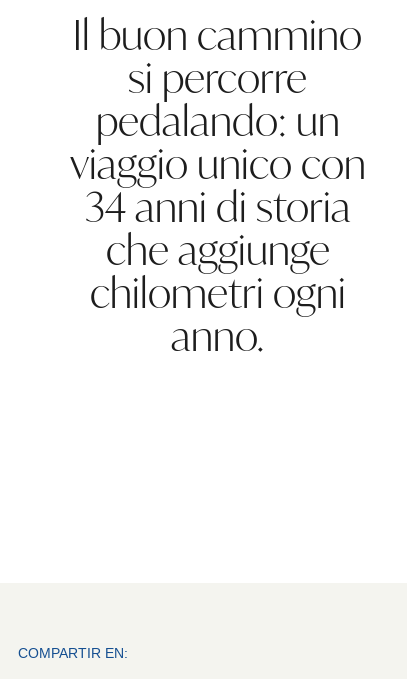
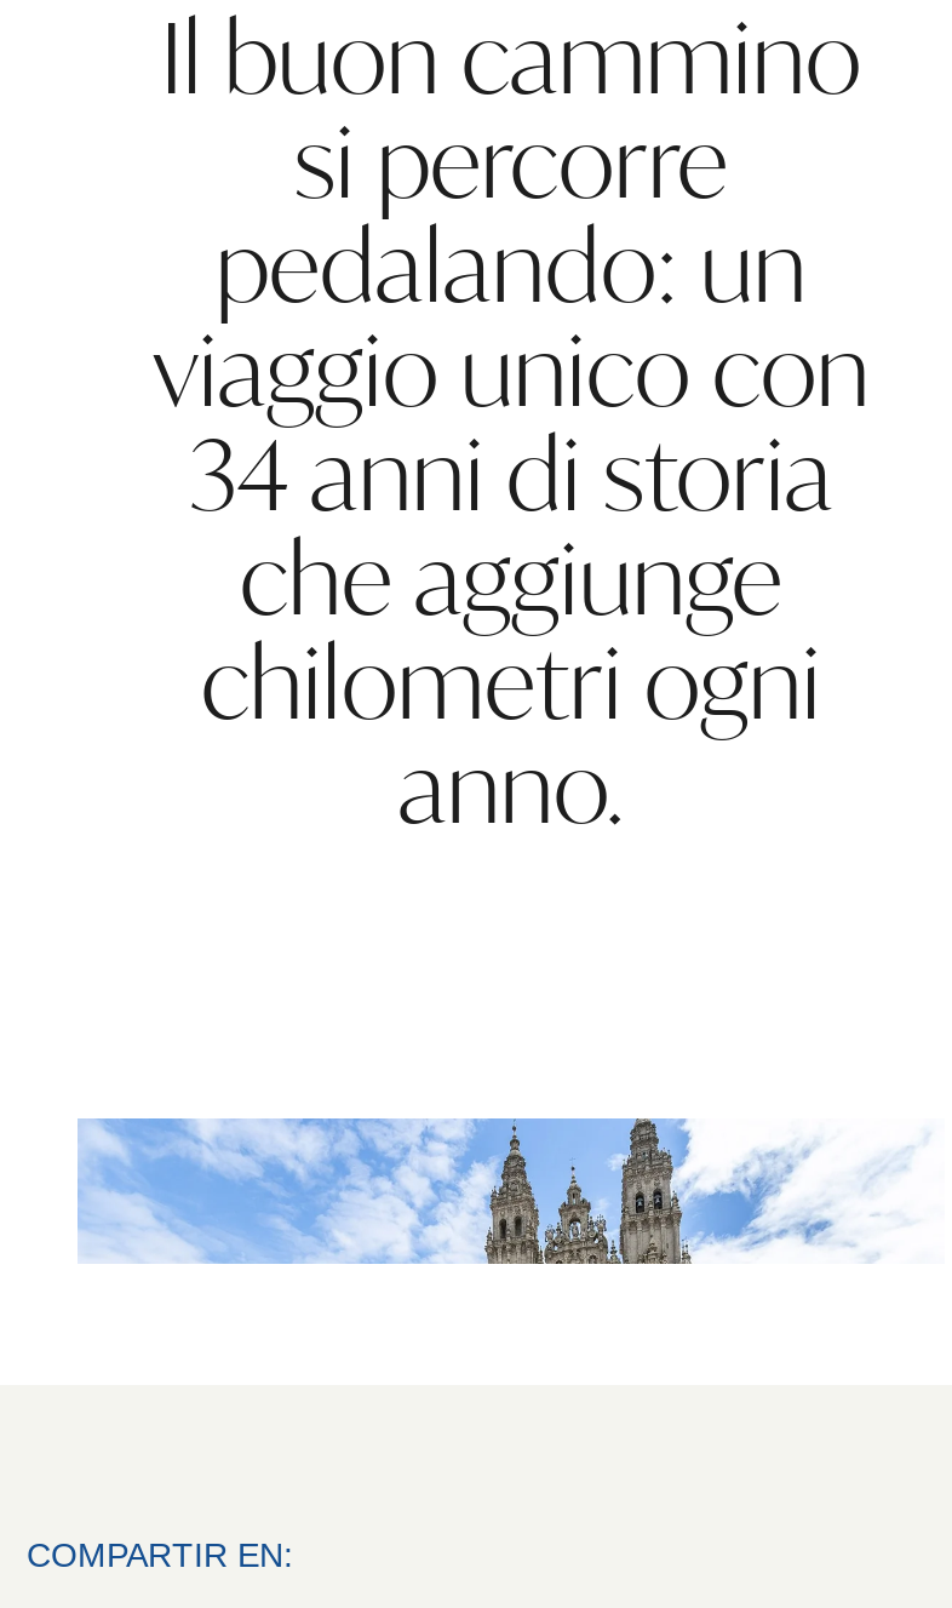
none -> [75,1116,930,1266] [image]

